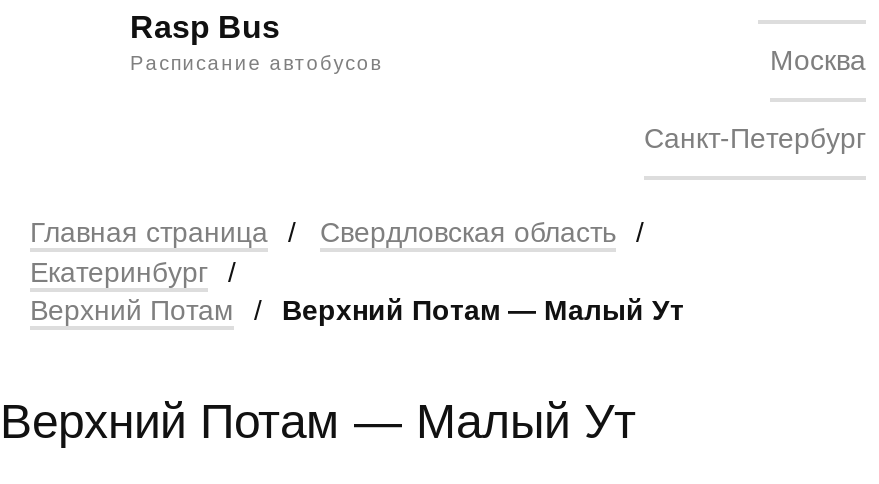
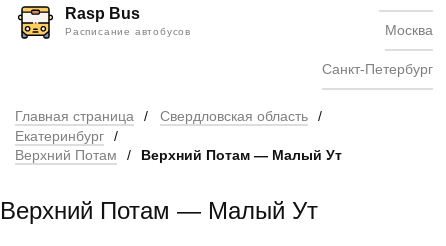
none -> [17,5,54,40] [image]

